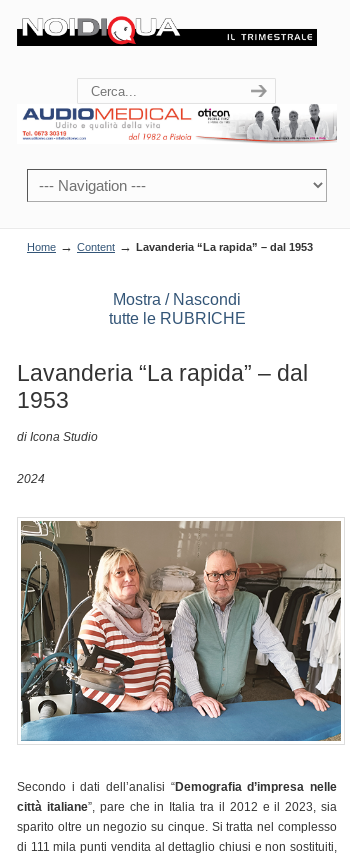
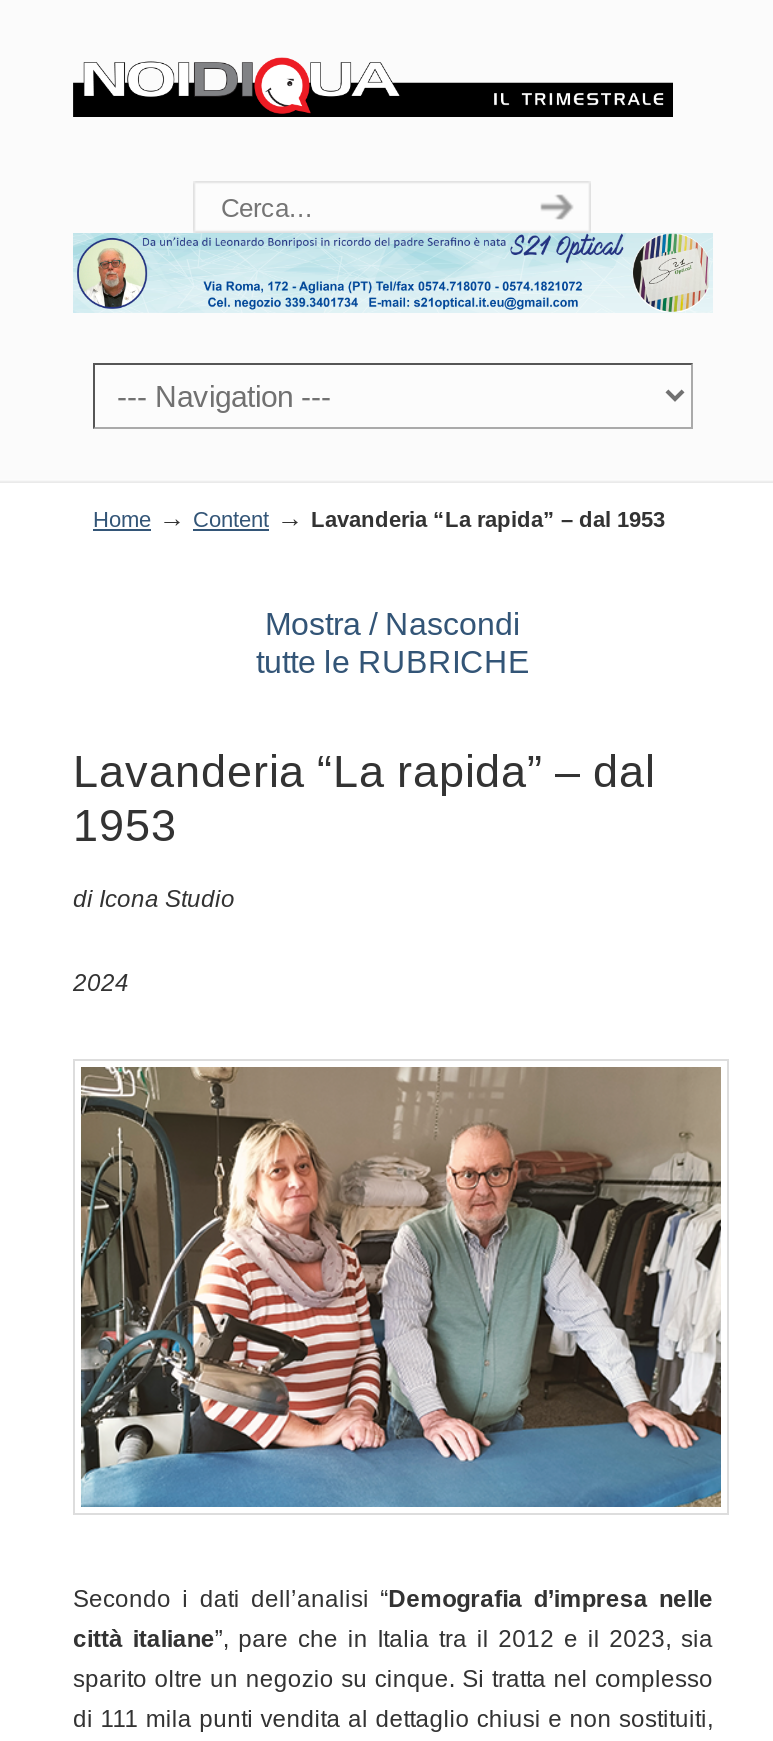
[18,104,337,143] [image] -> [73,233,711,313] [image]

